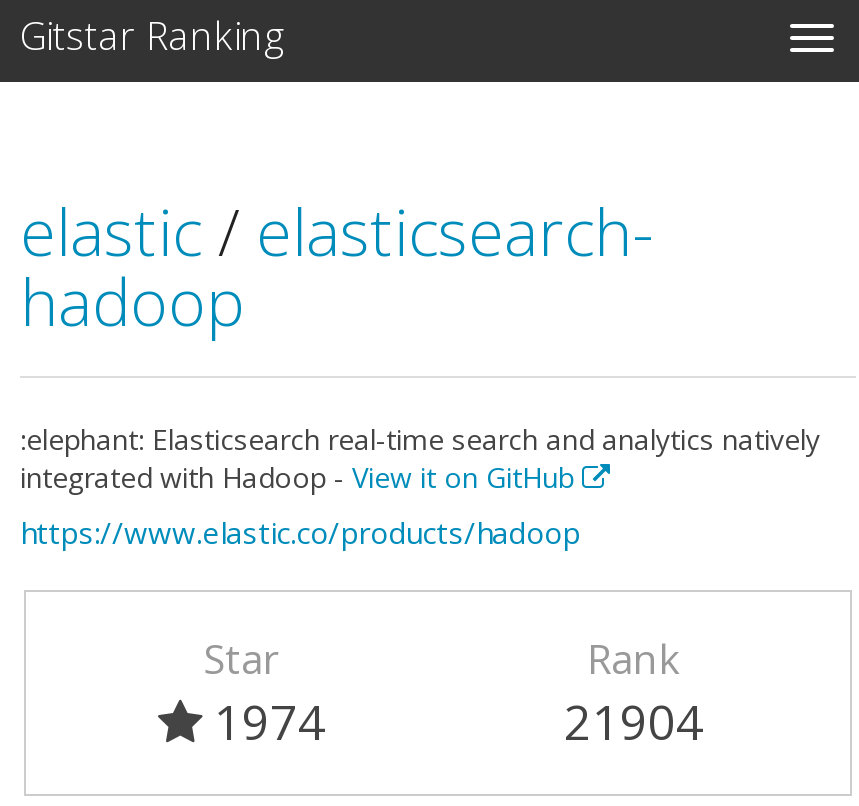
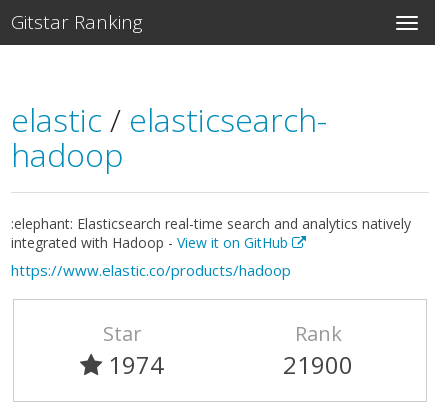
[564,688,704,754] 21904 -> [283,348,353,381] 21900

